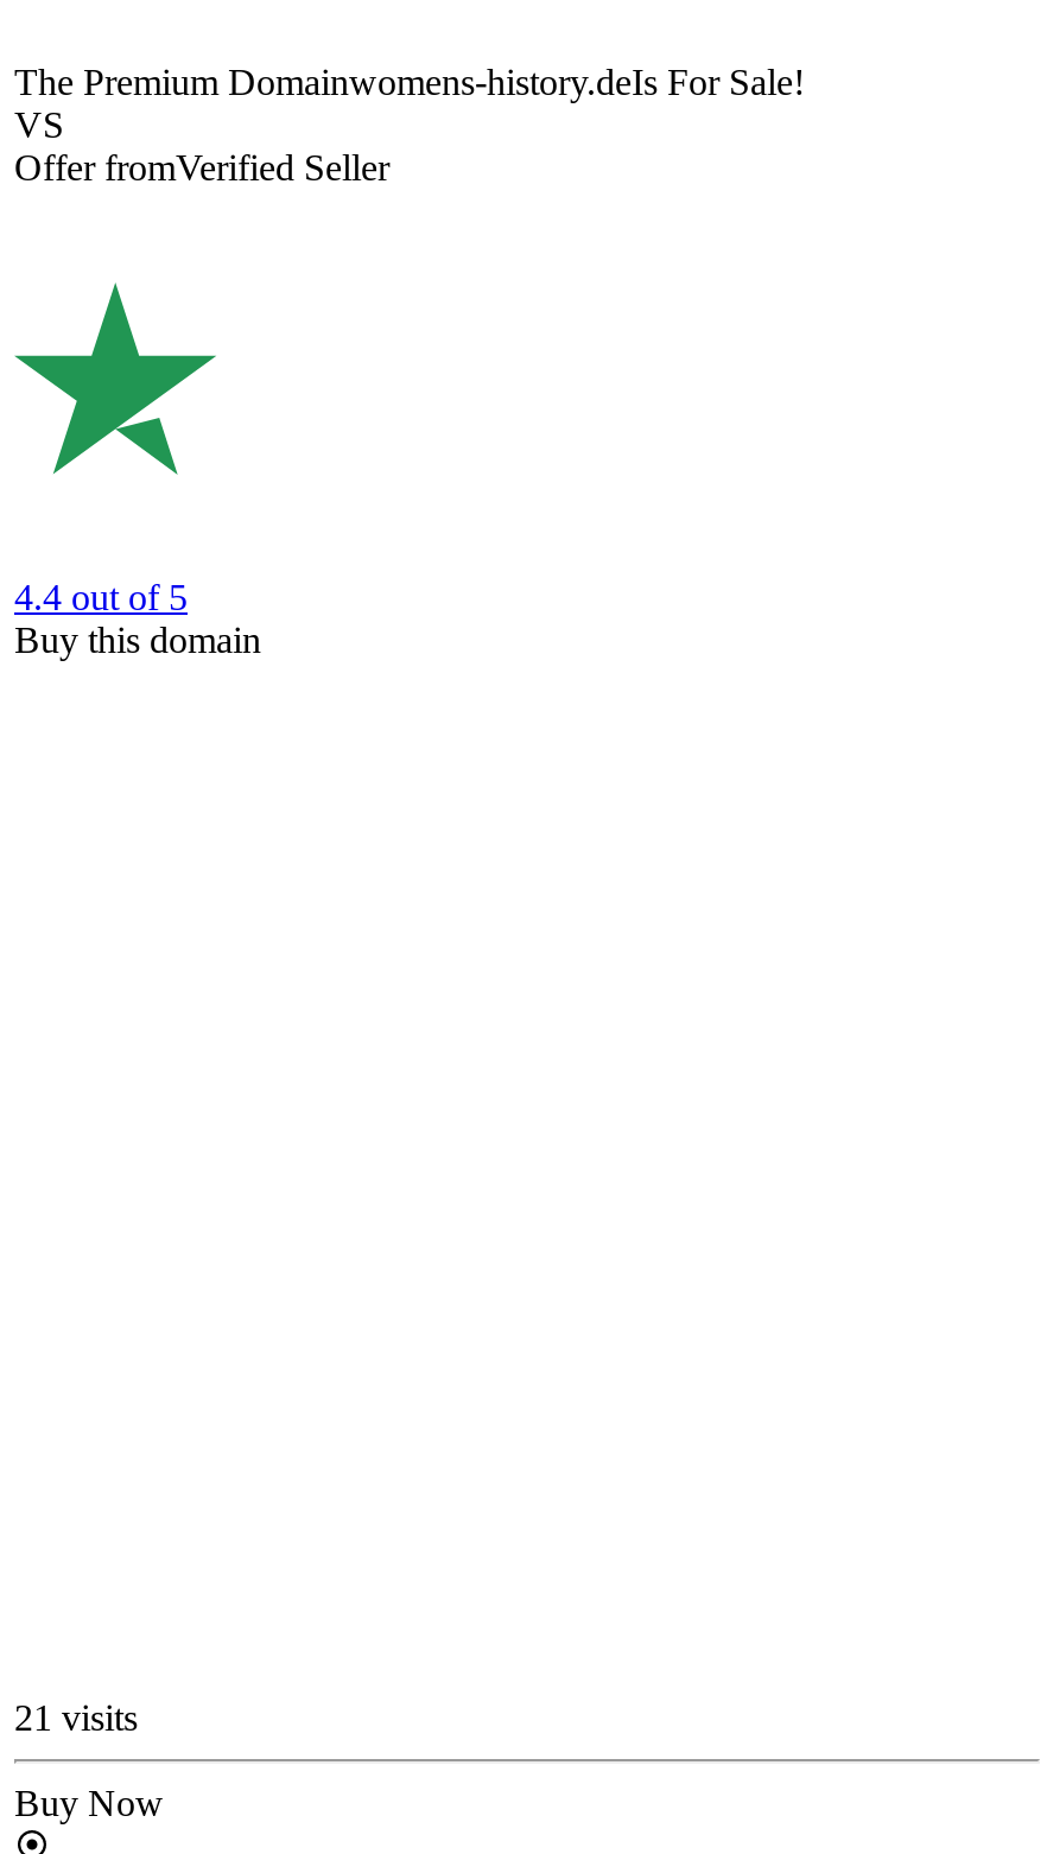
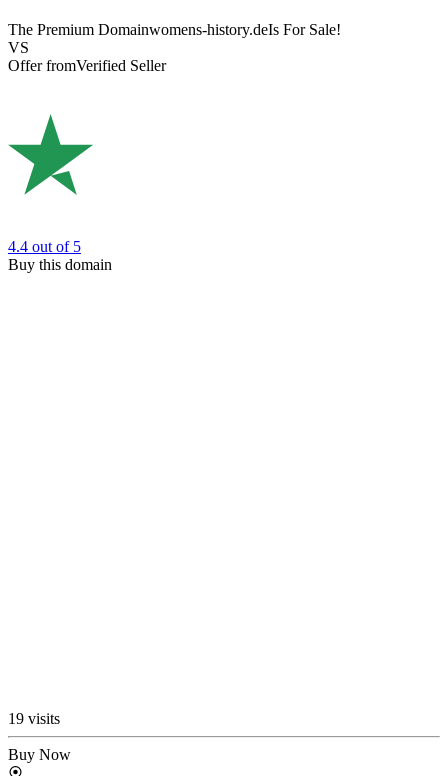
[14,1696,138,1737] 21 visits -> [8,710,60,727] 19 visits

